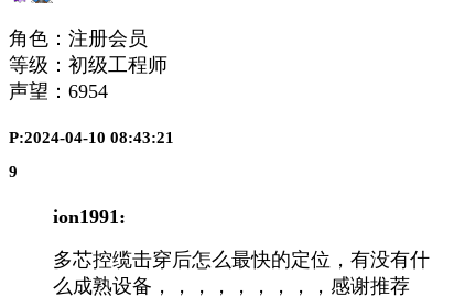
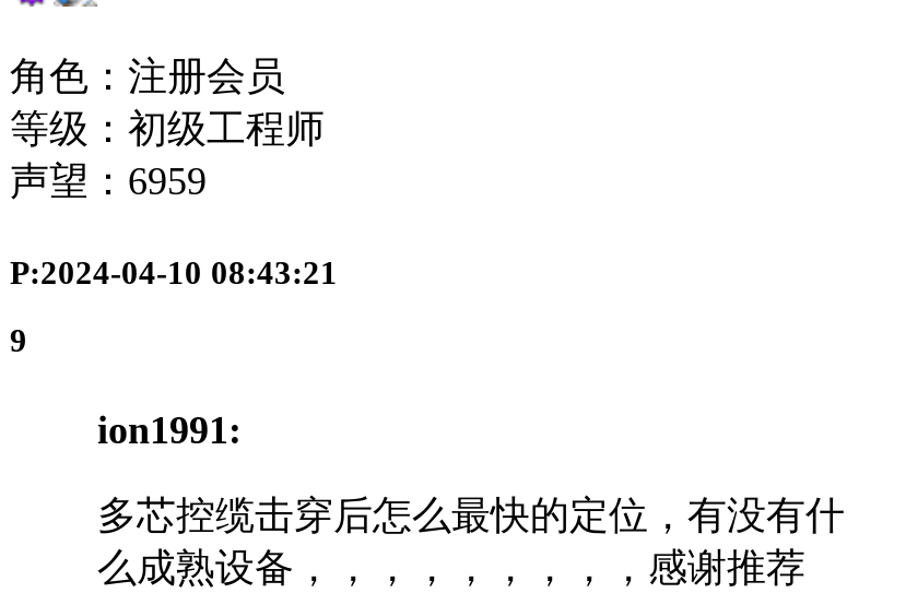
[9,81,108,103] 声望：6954 -> [10,160,207,204] 声望：6959

